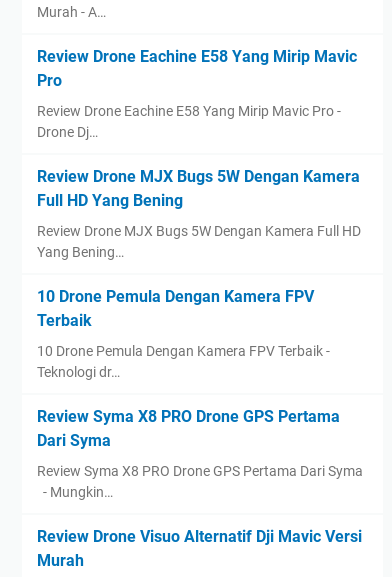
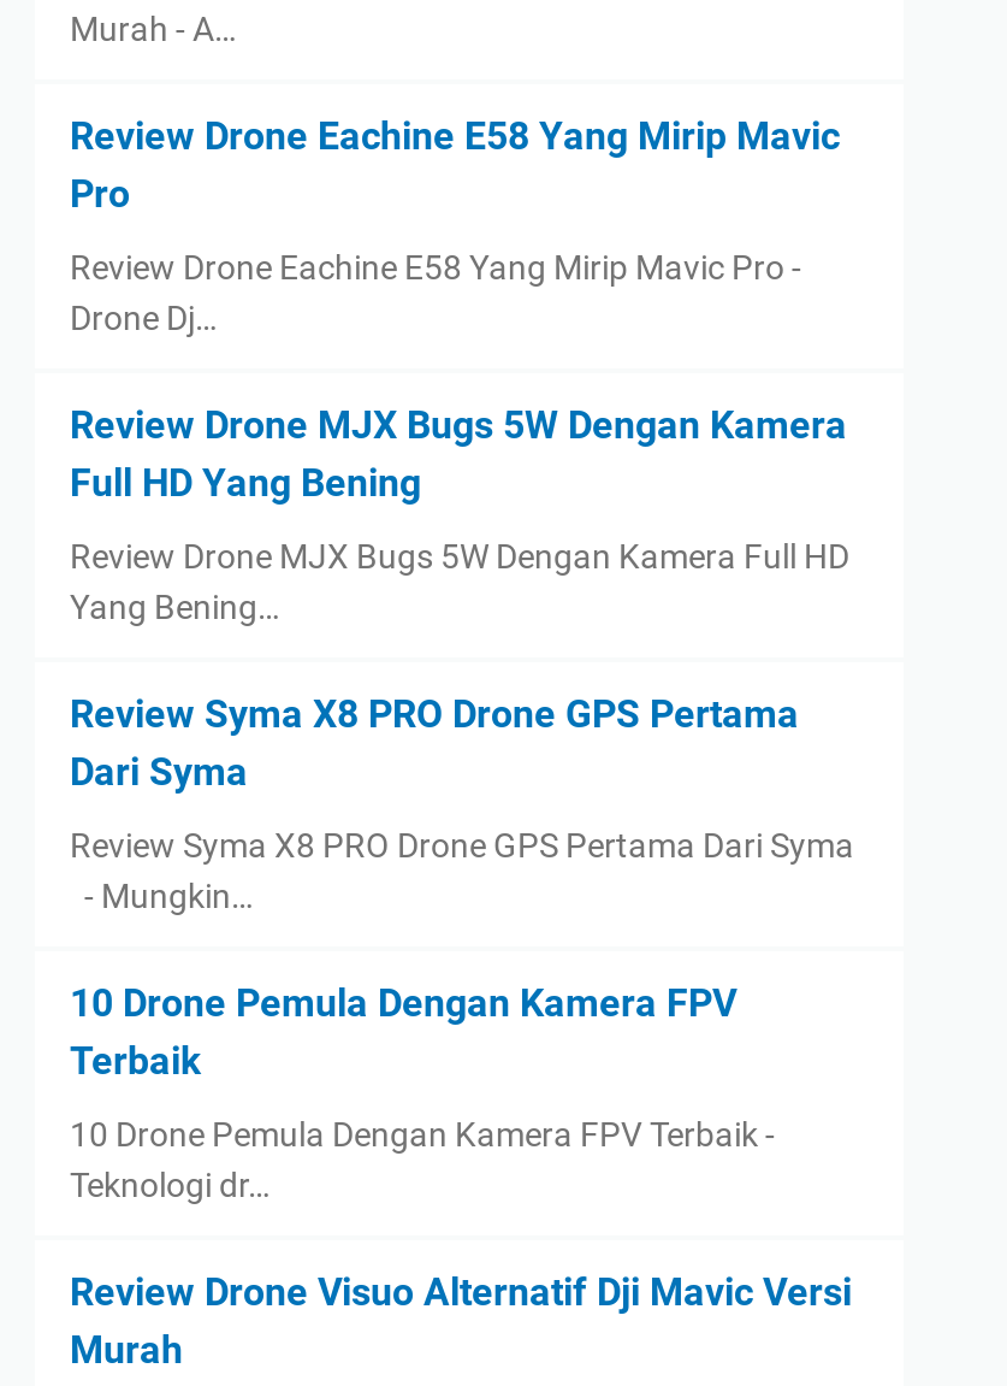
moved [36,287,329,380] -> [70,979,775,1203]: 10 Drone Pemula Dengan Kamera FPV | Terbaik | 10 Drone Pemula Dengan Kamera FPV Terbaik - | Teknologi dr…
moved [36,407,362,500] -> [70,690,854,914]: Review Syma X8 PRO Drone GPS Pertama | Dari Syma | Review Syma X8 PRO Drone GPS Pertama Dari Syma | - Mungkin…

